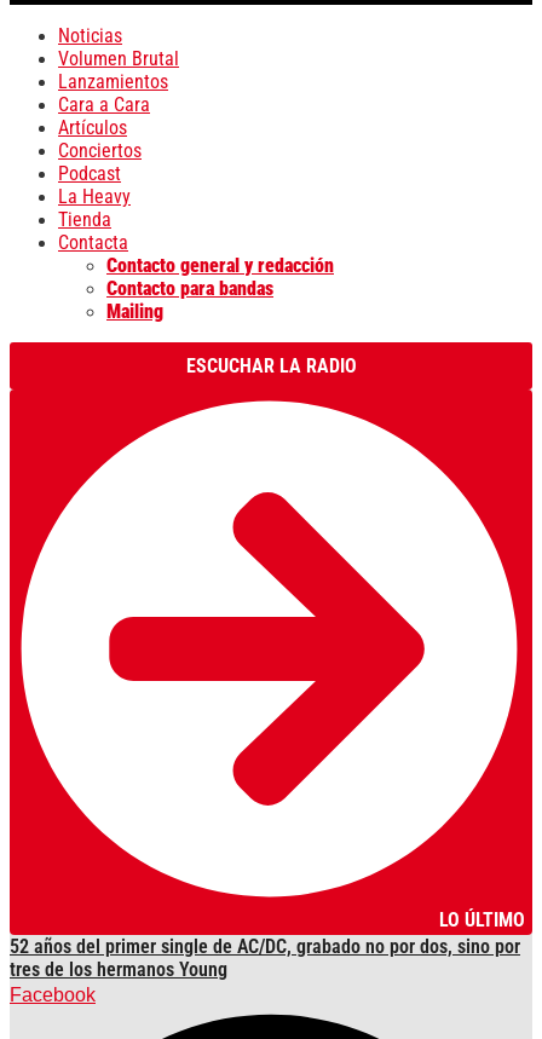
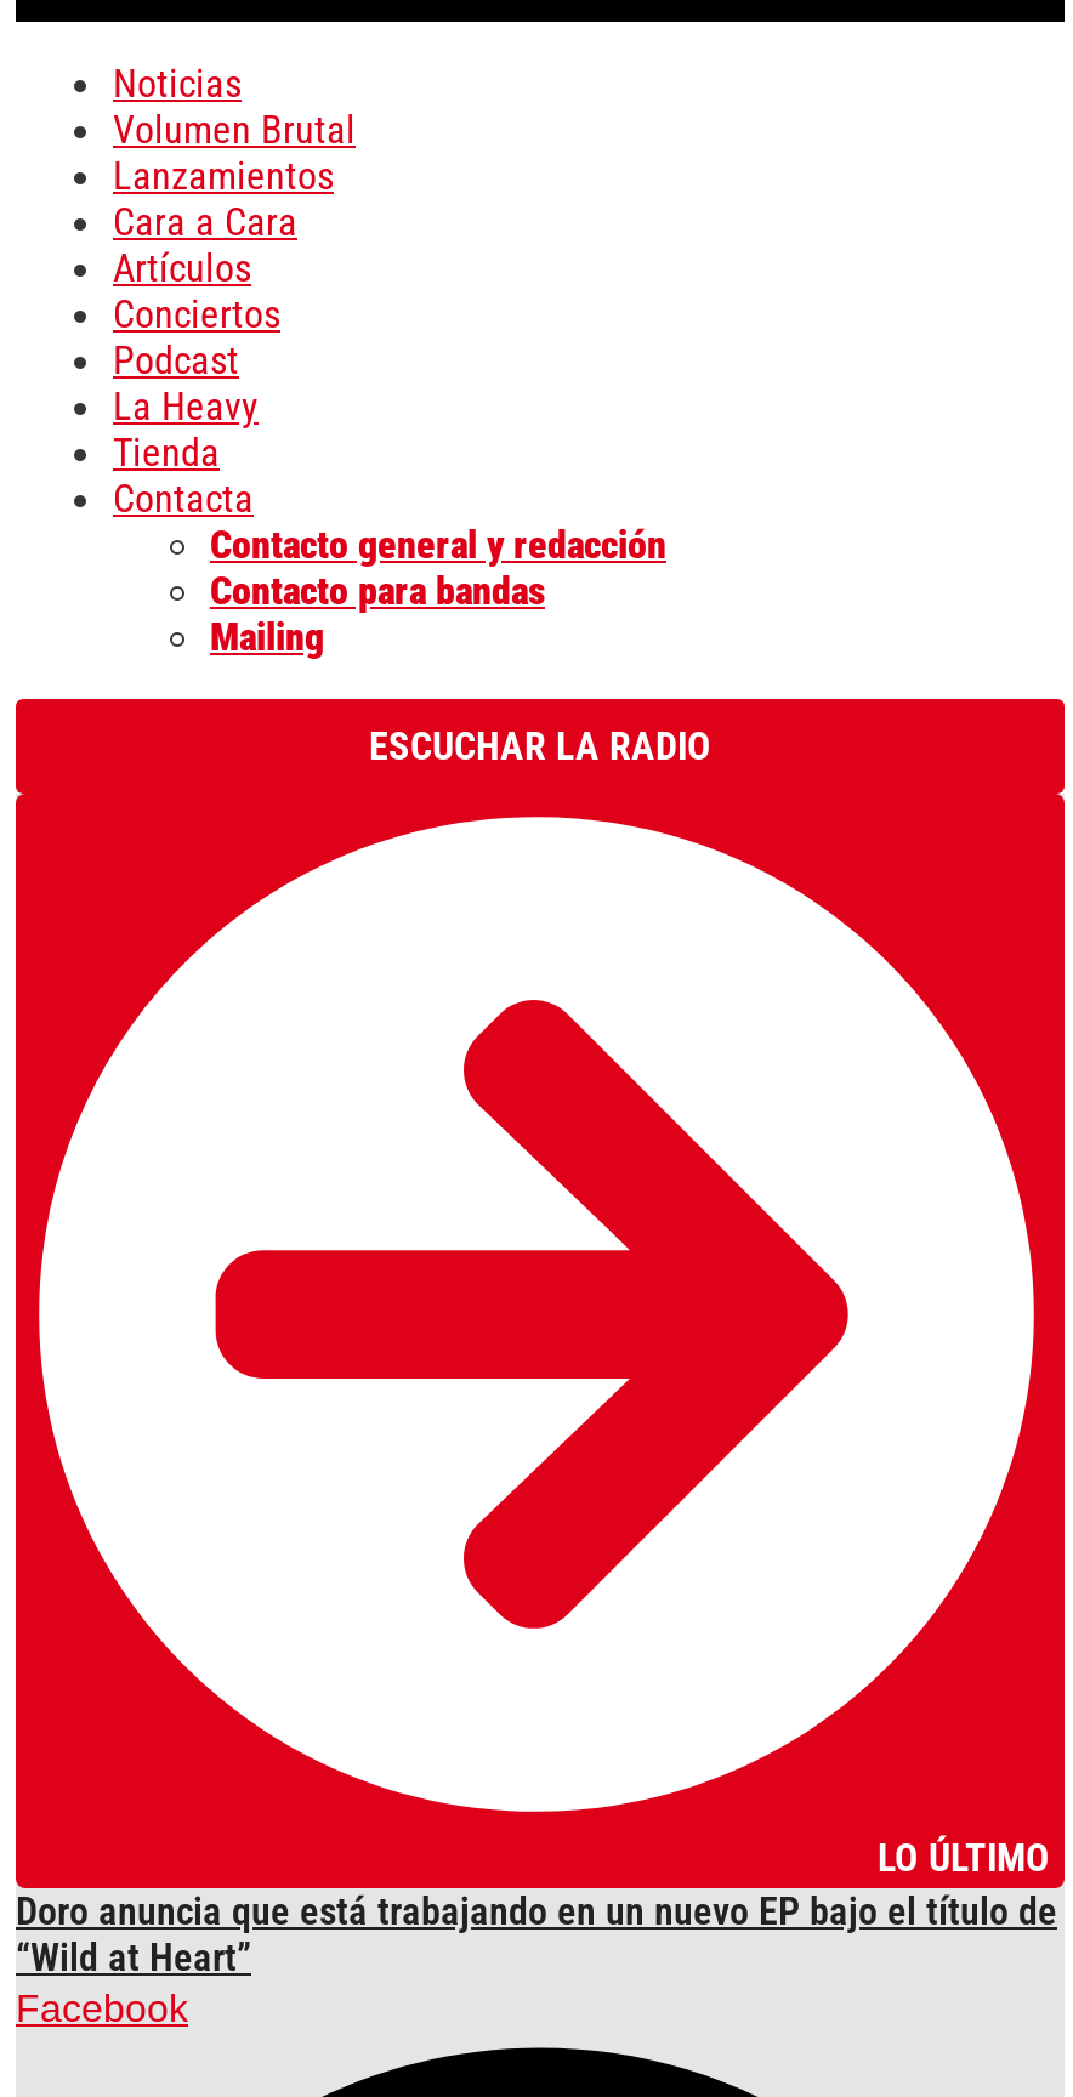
[10,935,520,981] 52 años del primer single de AC/DC, grabado no por dos, sino por | tres de los hermanos Young -> [16,1888,1057,1981] Doro anuncia que está trabajando en un nuevo EP bajo el título de | “Wild at Heart”

